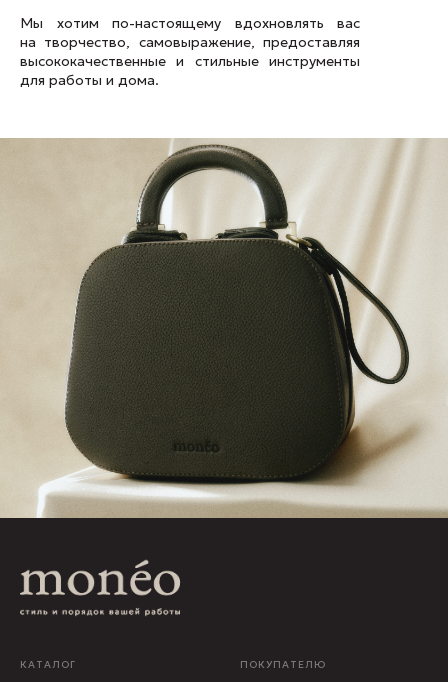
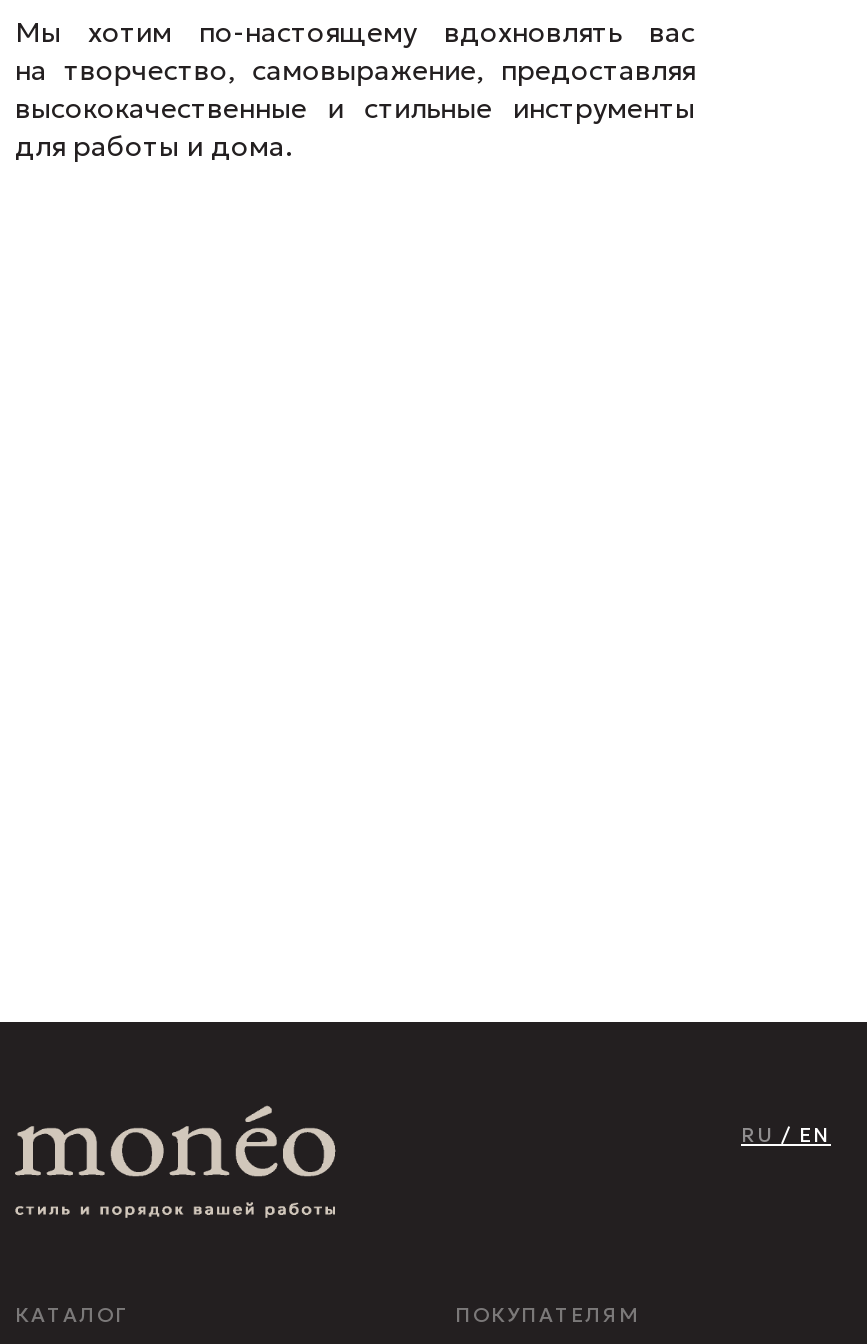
none -> [741,1122,831,1148] RU / EN
[3,137,445,519] [image] -> none
[240,658,326,671] ПОКУПАТЕЛЮ -> [455,1302,639,1328] ПОКУПАТЕЛЯМ

